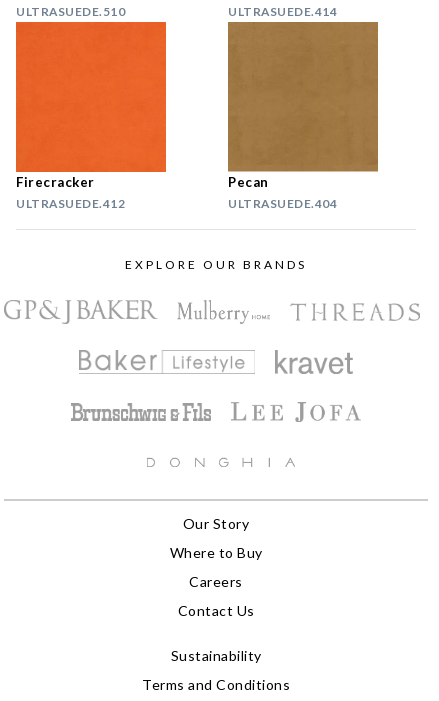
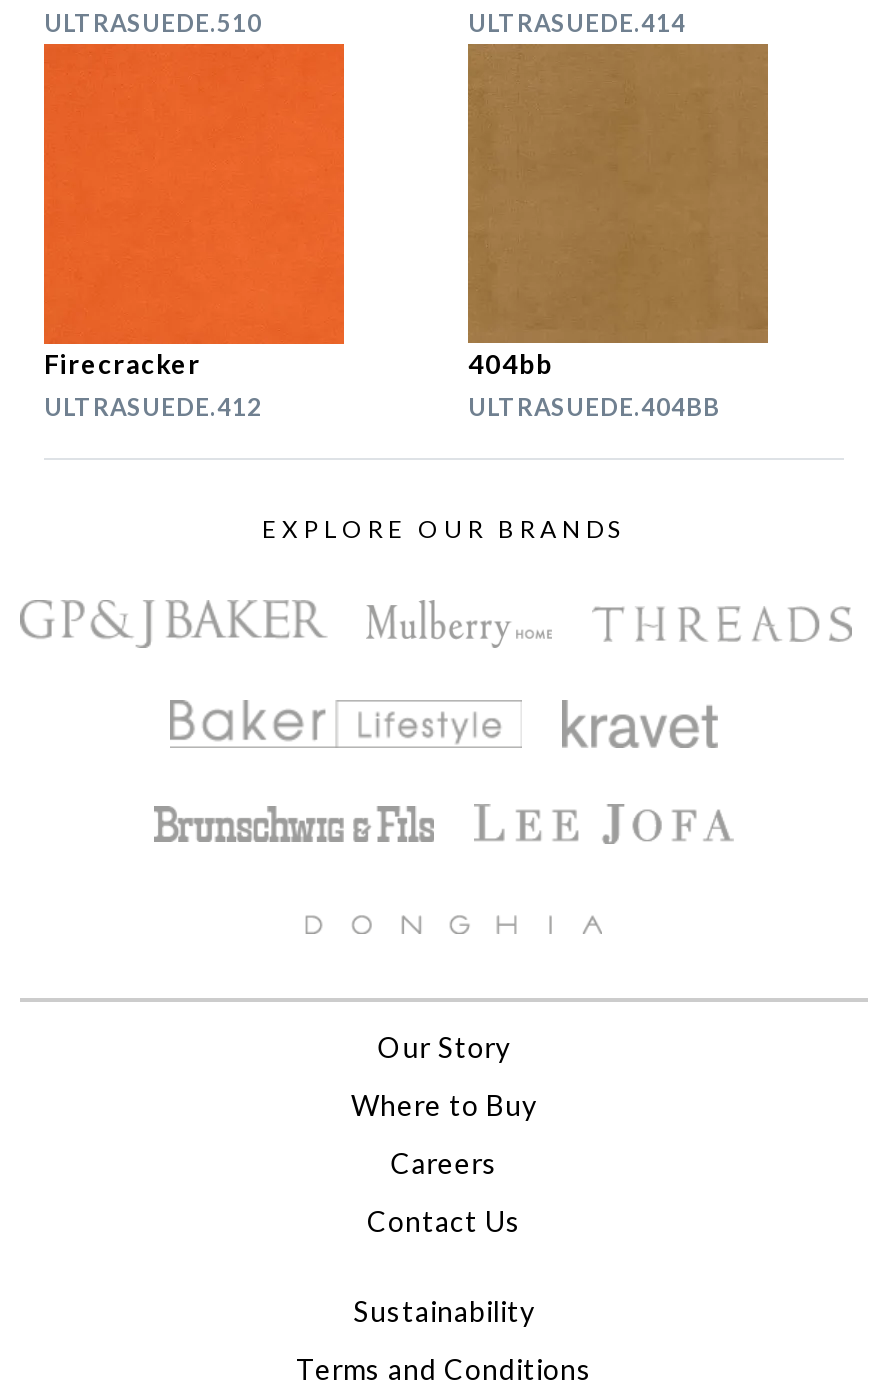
[228,174,337,211] Pecan | ULTRASUEDE.404 -> [468,349,720,423] 404bb | ULTRASUEDE.404BB

